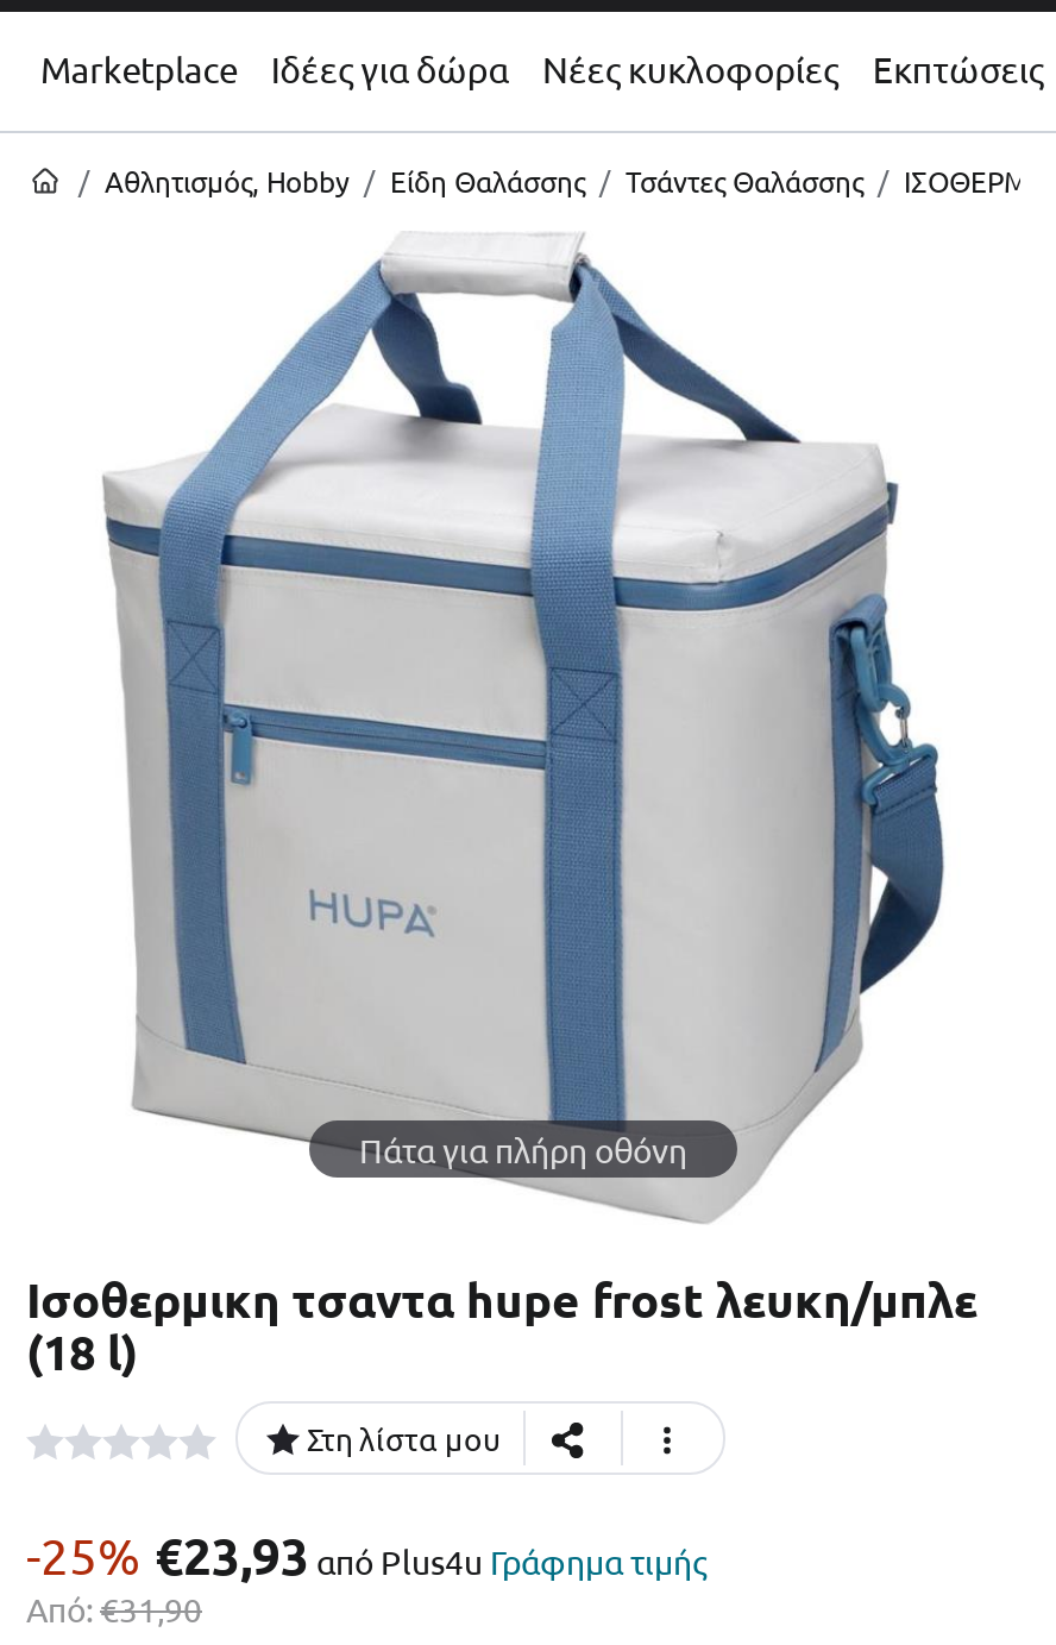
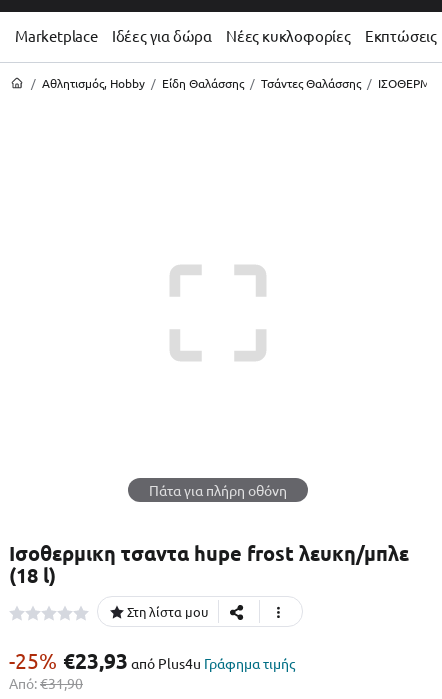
[102,236,947,1225] [image] -> none

